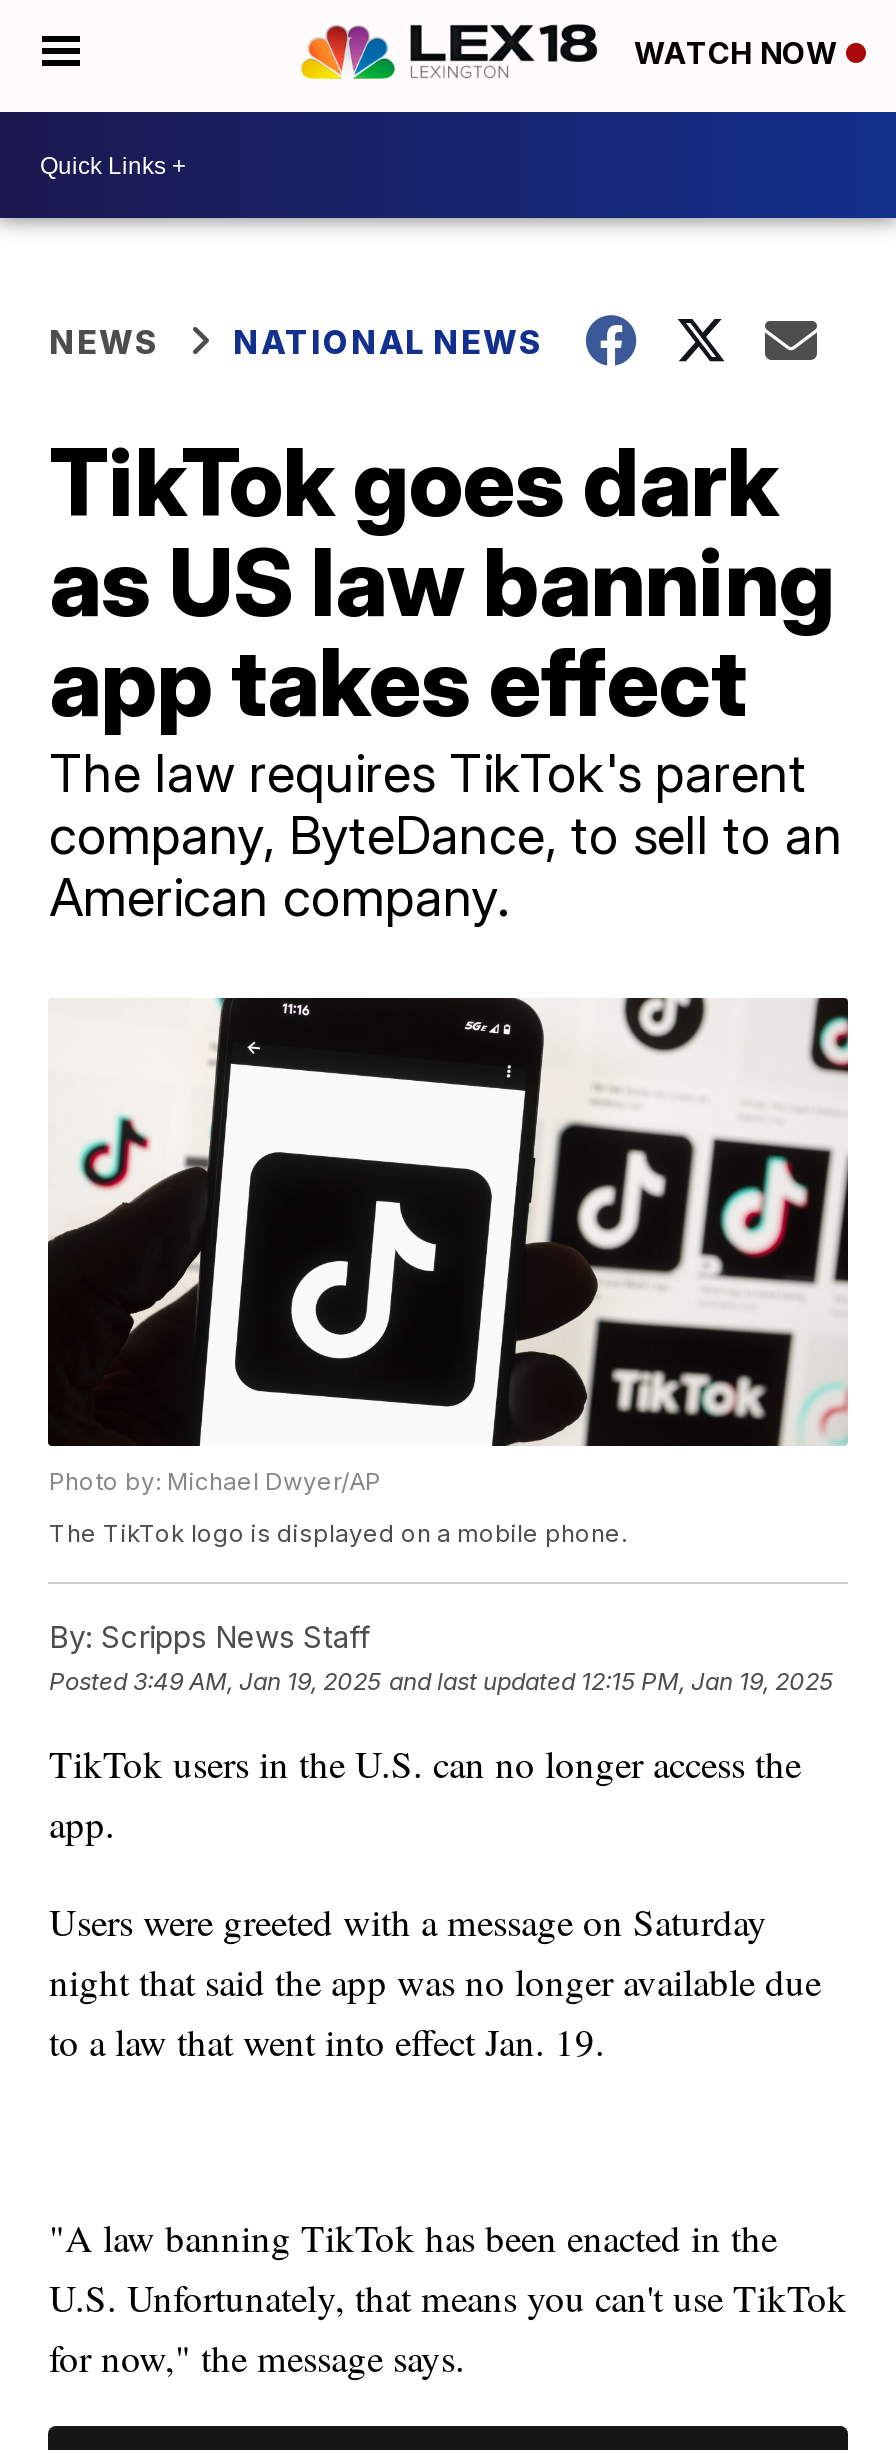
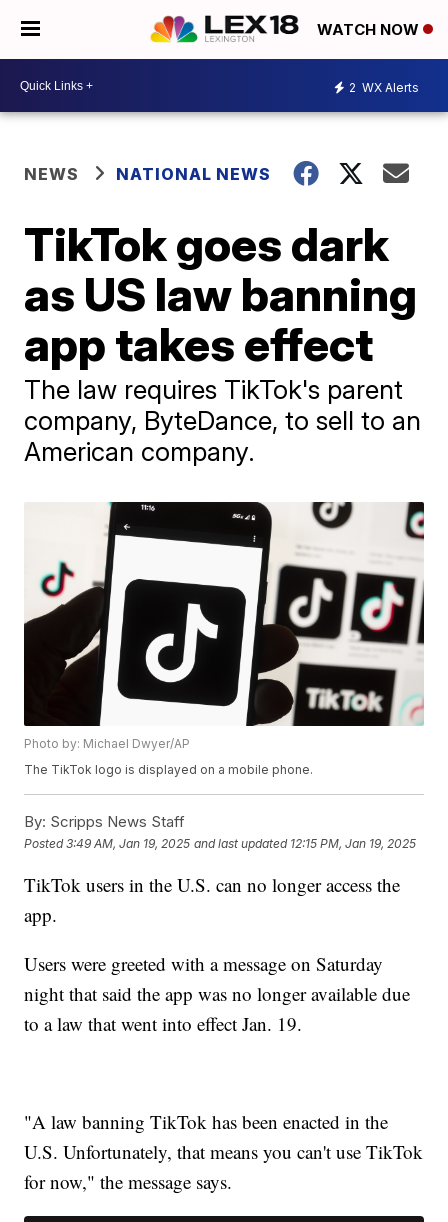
none -> [349,79,419,94] 2 WX Alerts

